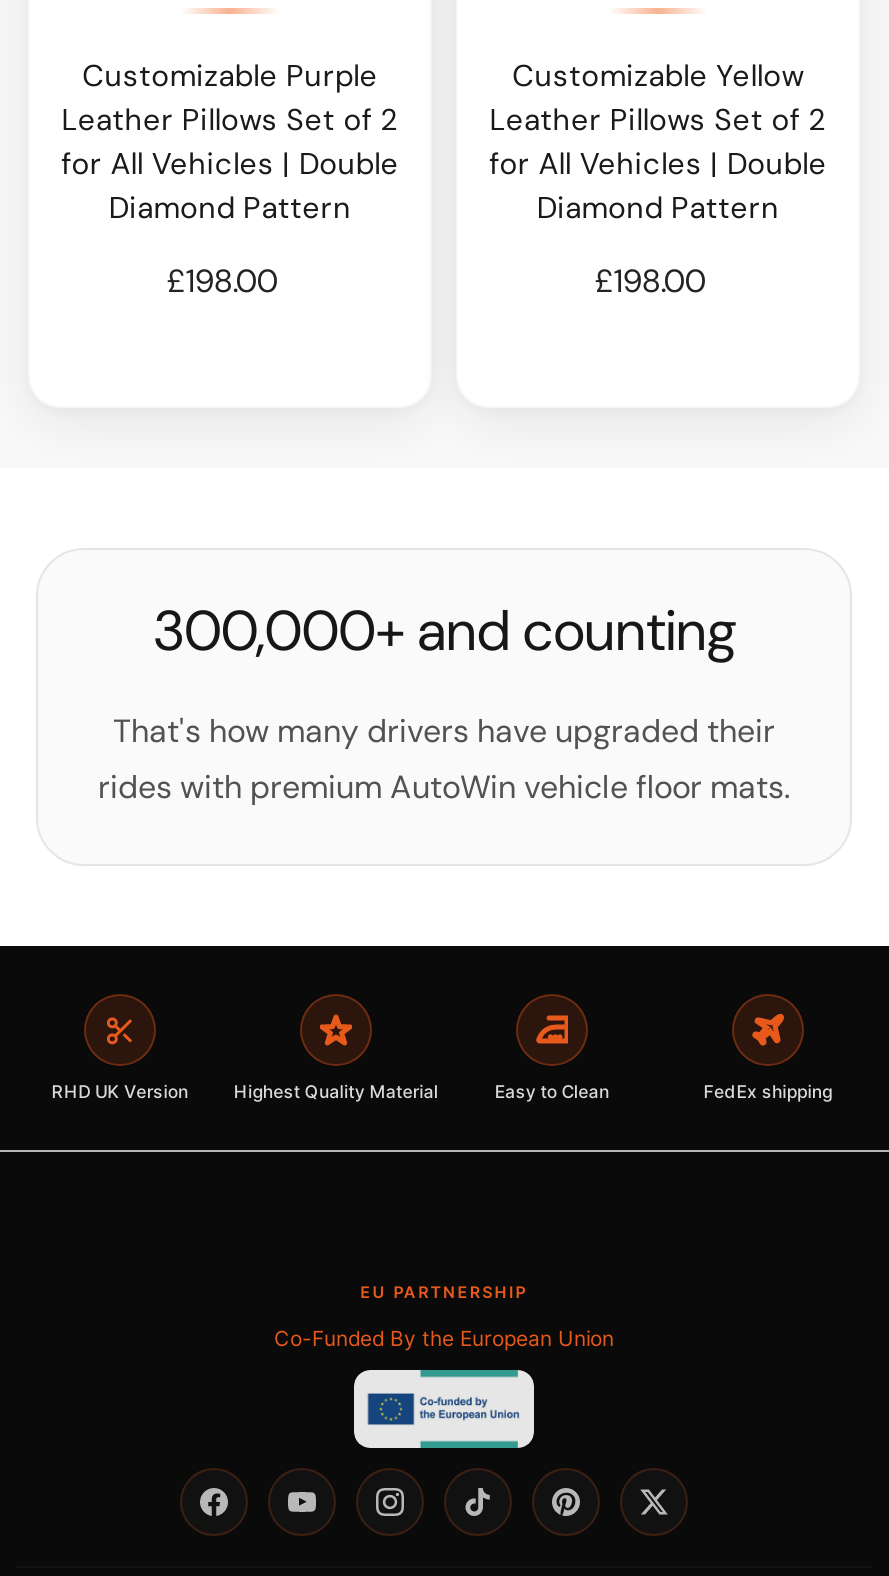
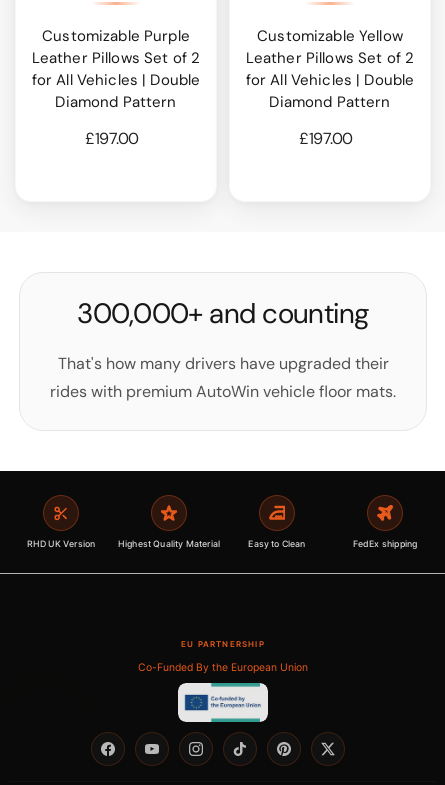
[166,261,278,303] £198.00 -> [85,128,139,149] £197.00
[594,261,706,303] £198.00 -> [299,128,353,149] £197.00

